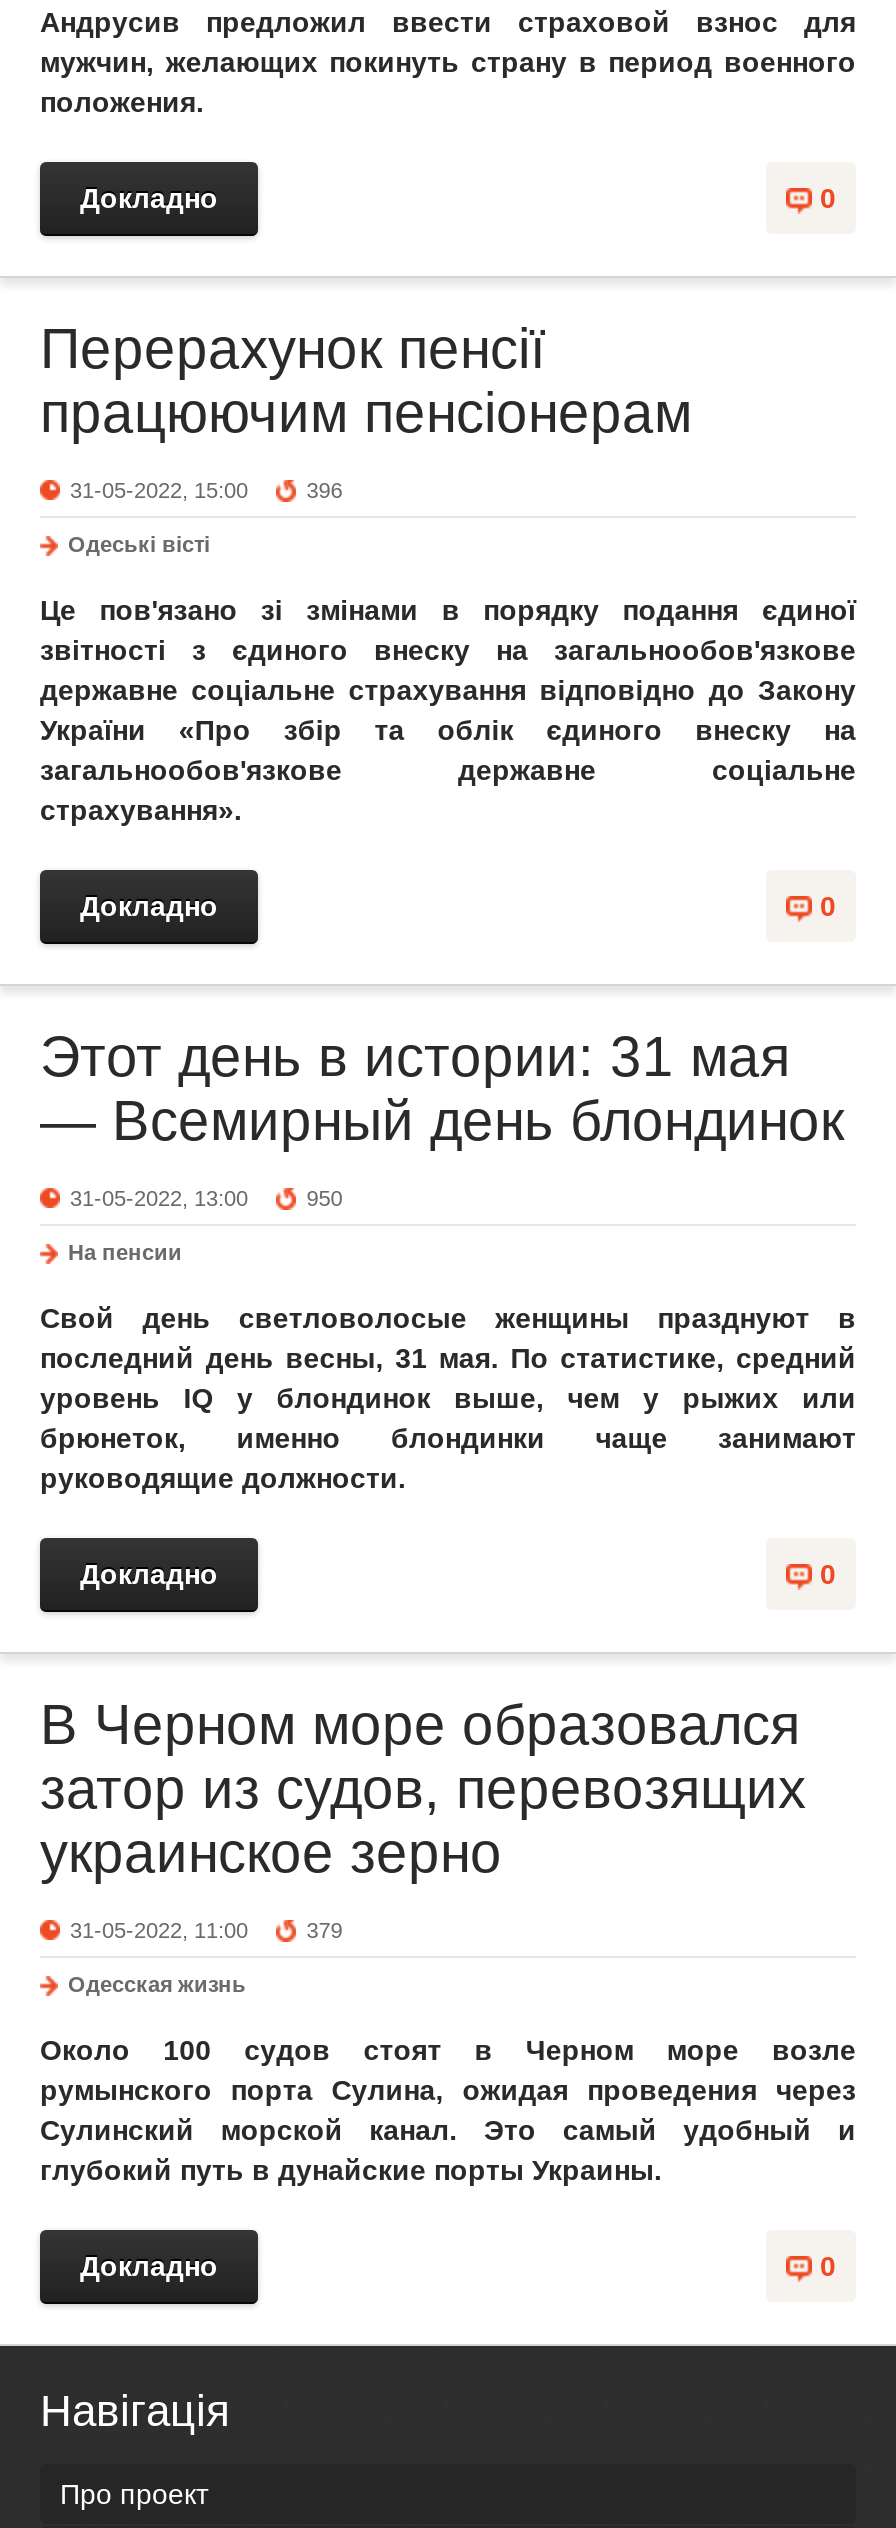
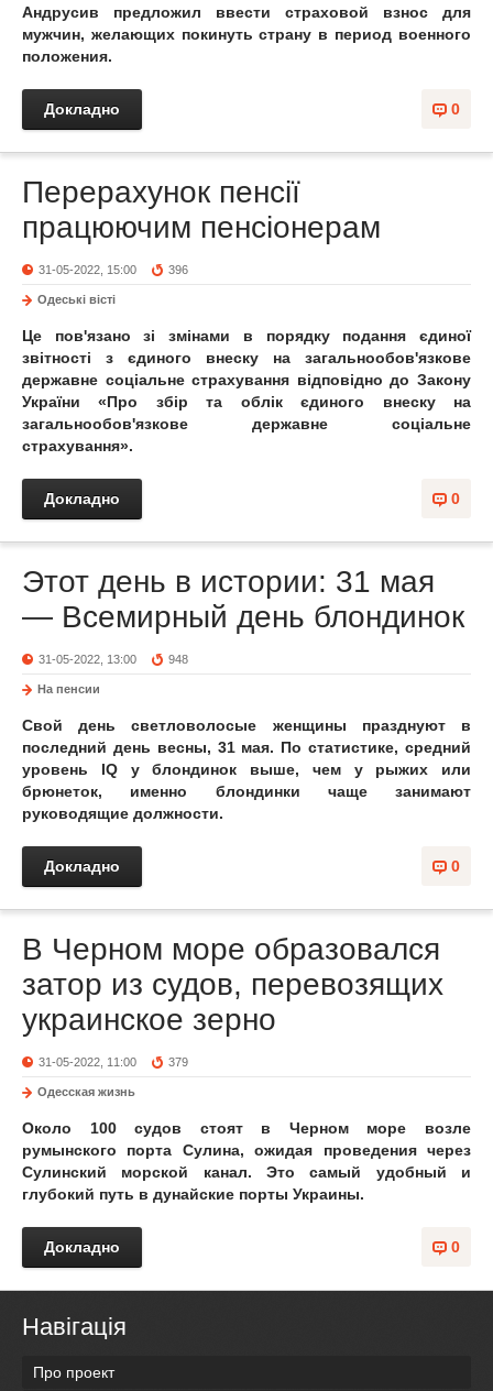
[306,1186,342,1210] 950 -> [169,653,188,666] 948

